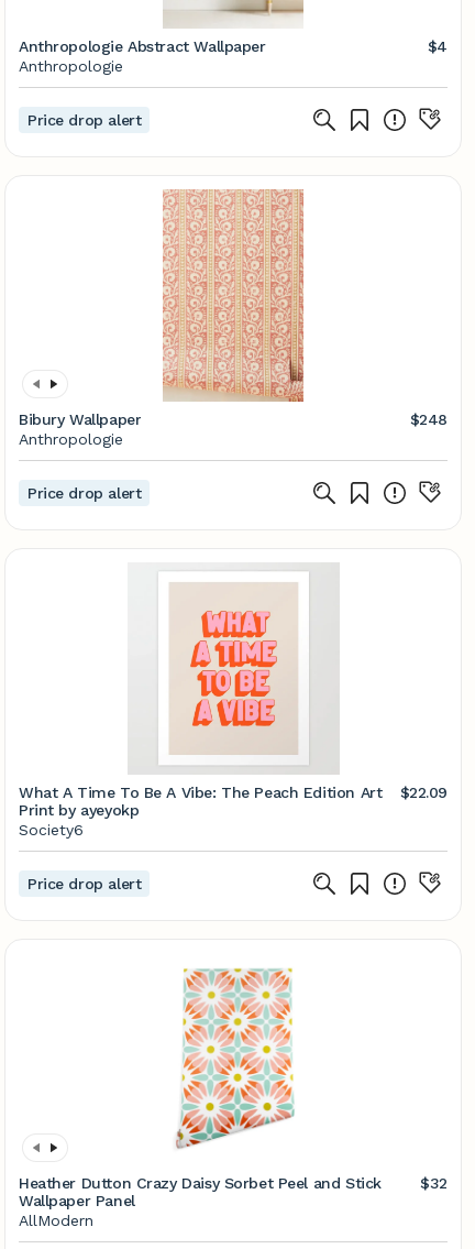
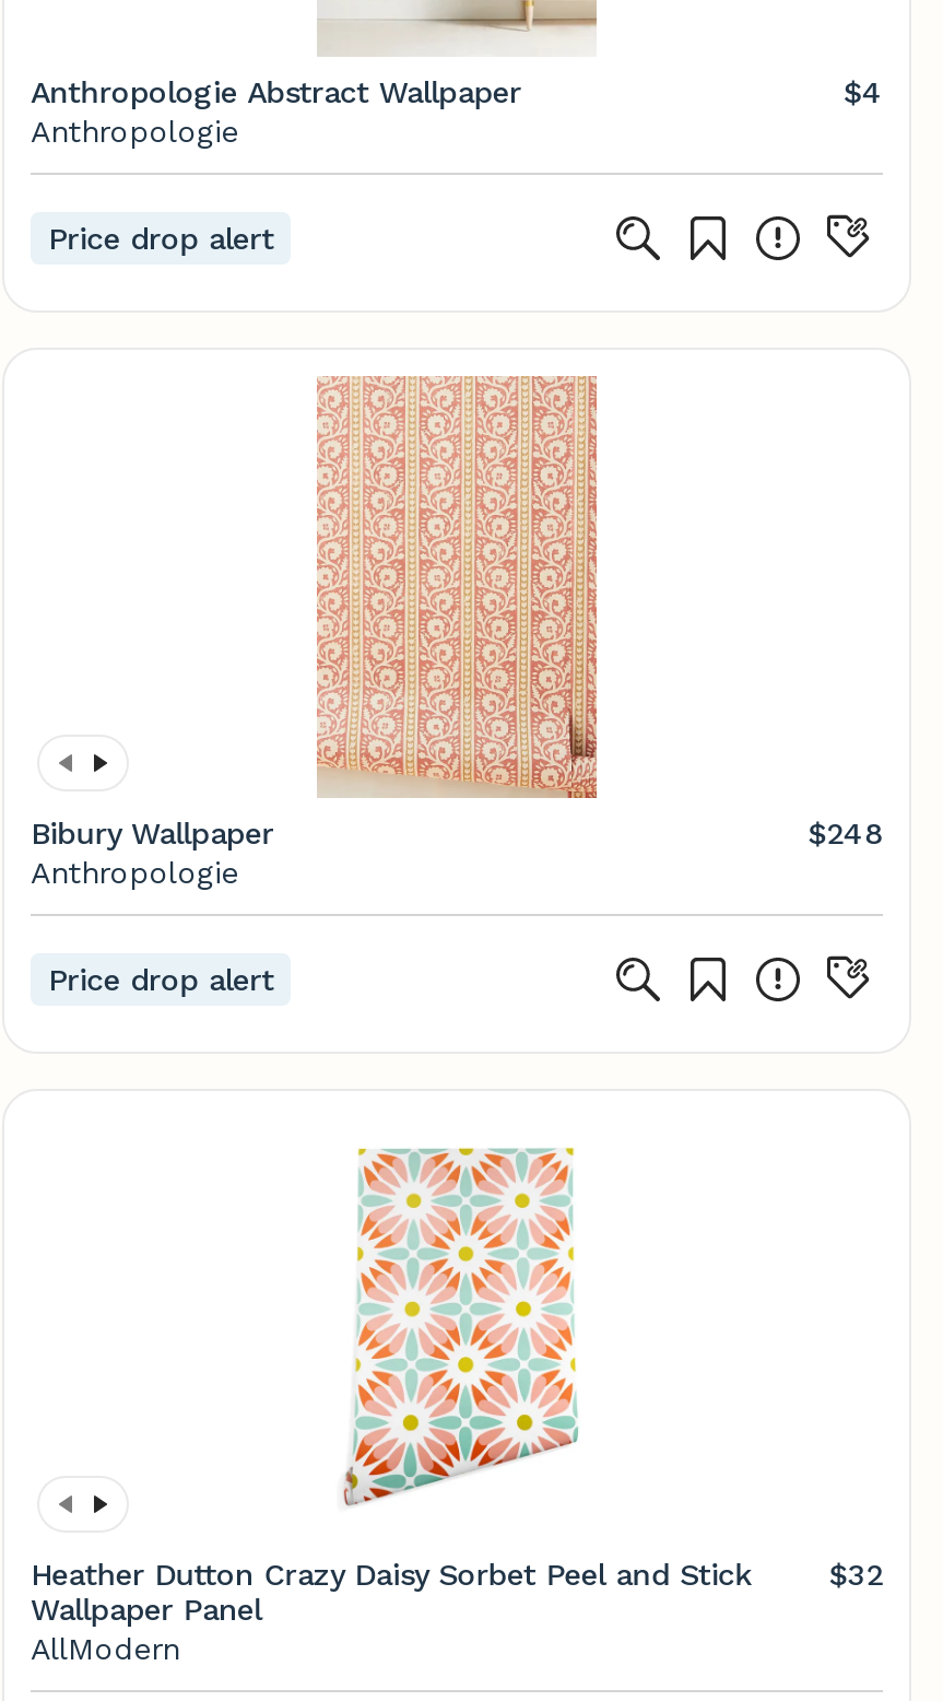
[19,562,382,819] [image] | What A Time To Be A Vibe: The Peach Edition Art | Print by ayeyokp -> none
[19,784,448,892] $22.09 | Society6 | Price drop alert -> none

